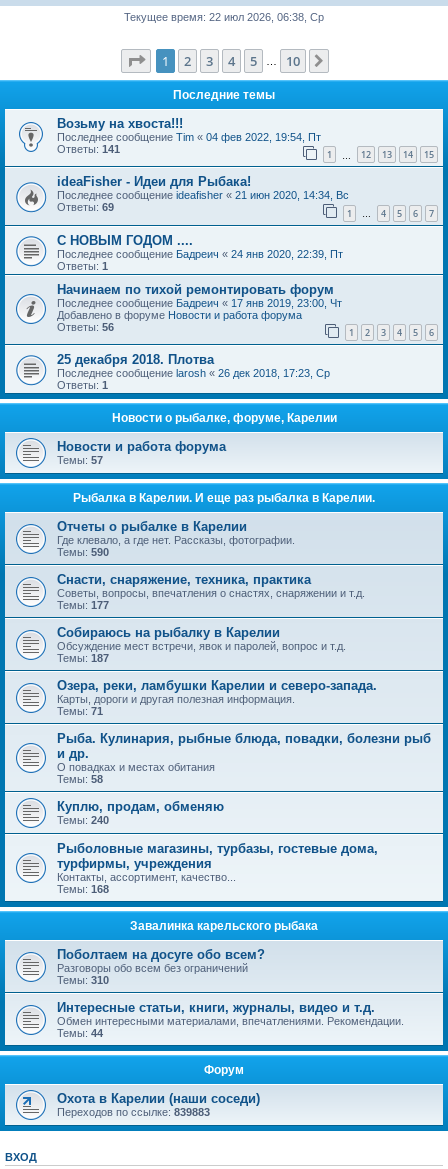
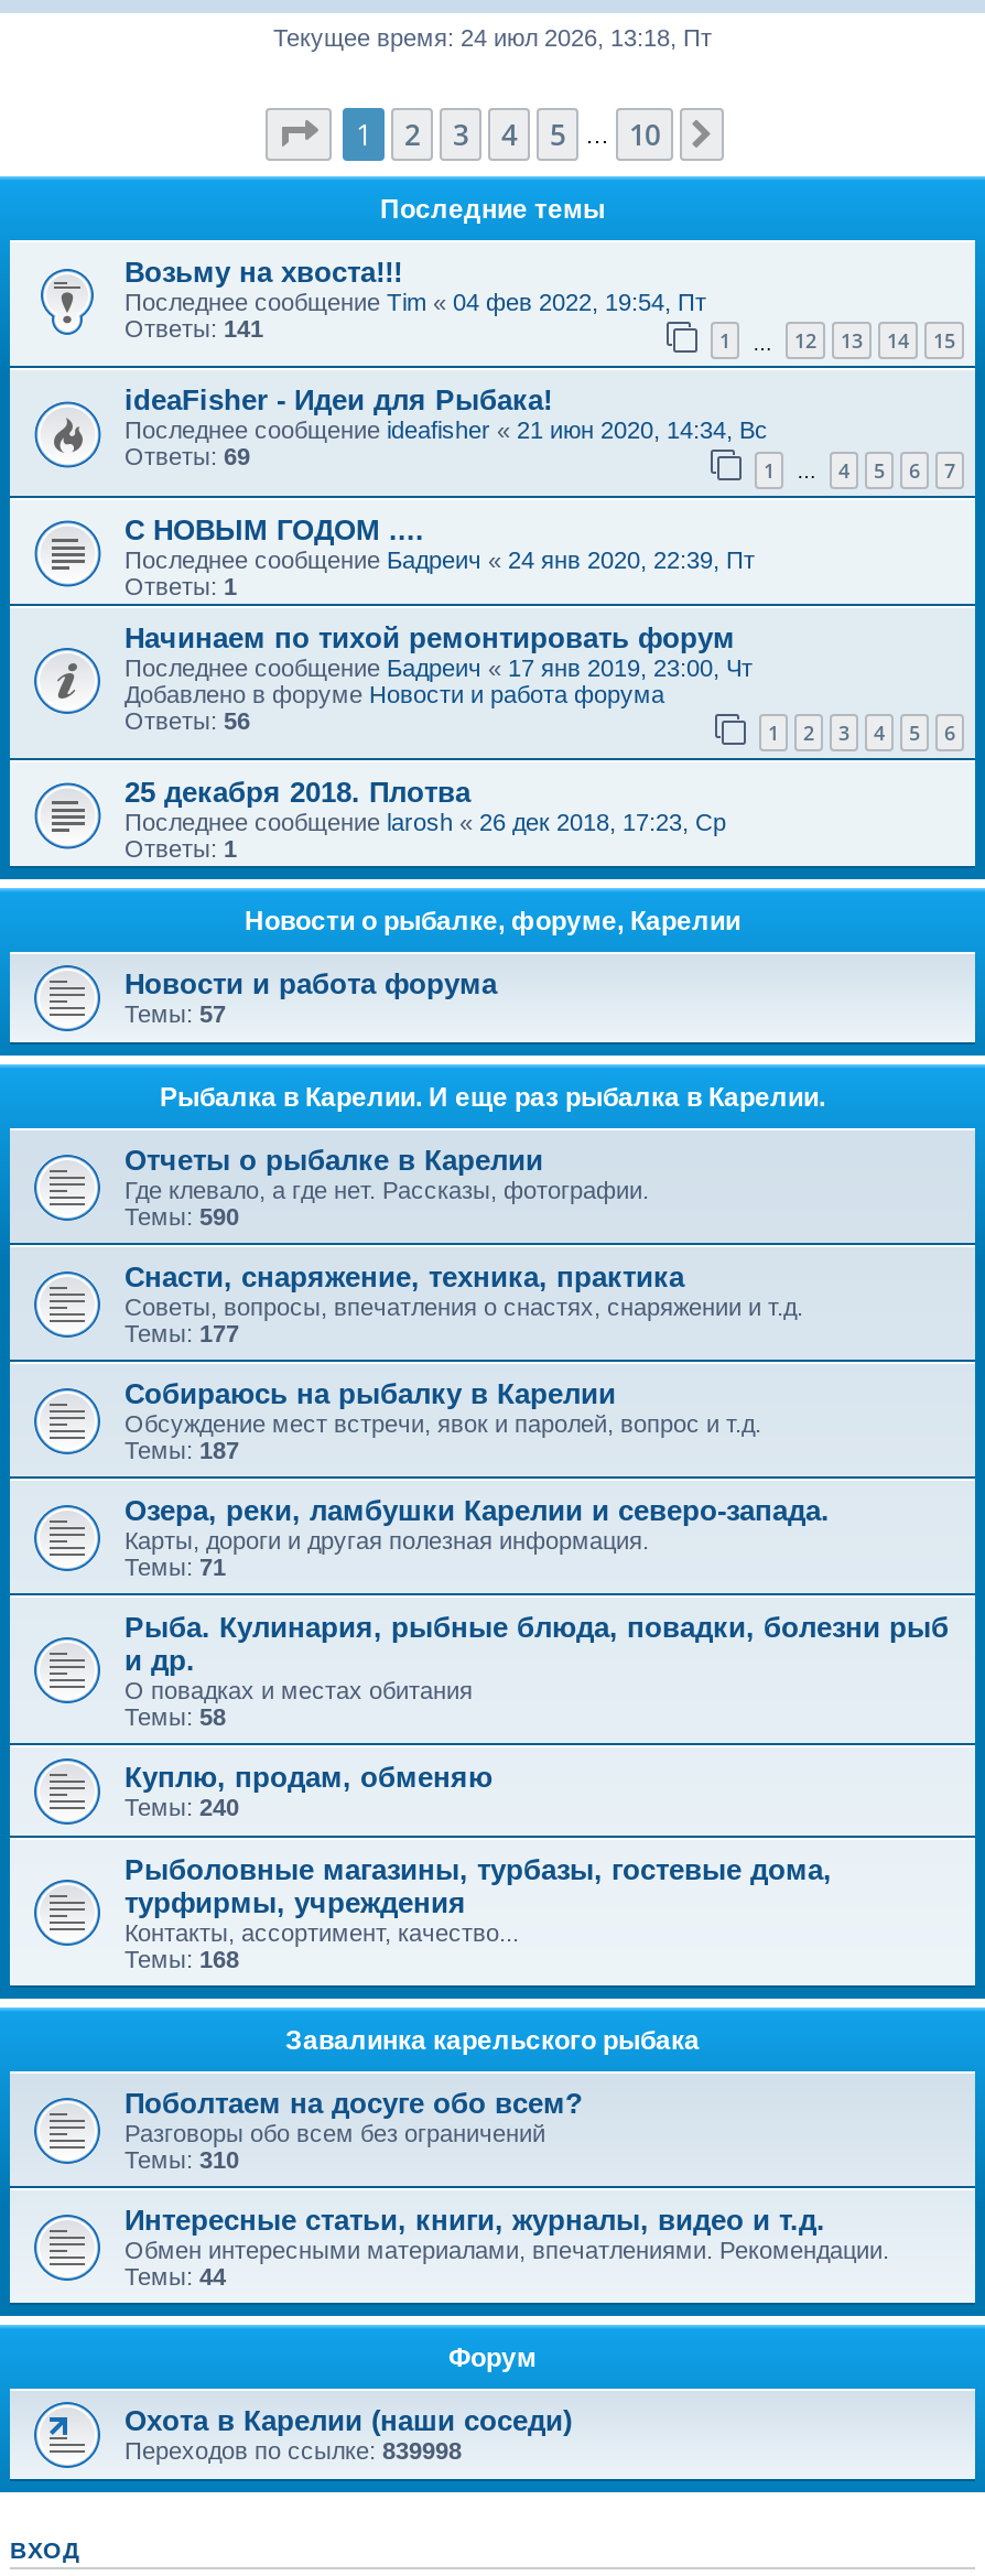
[124,11,324,23] Текущее время: 22 июл 2026, 06:38, Ср -> [273,24,712,51] Текущее время: 24 июл 2026, 13:18, Пт
[57,1106,210,1118] Переходов по ссылке:839883 -> [125,2438,462,2464] Переходов по ссылке:839998

